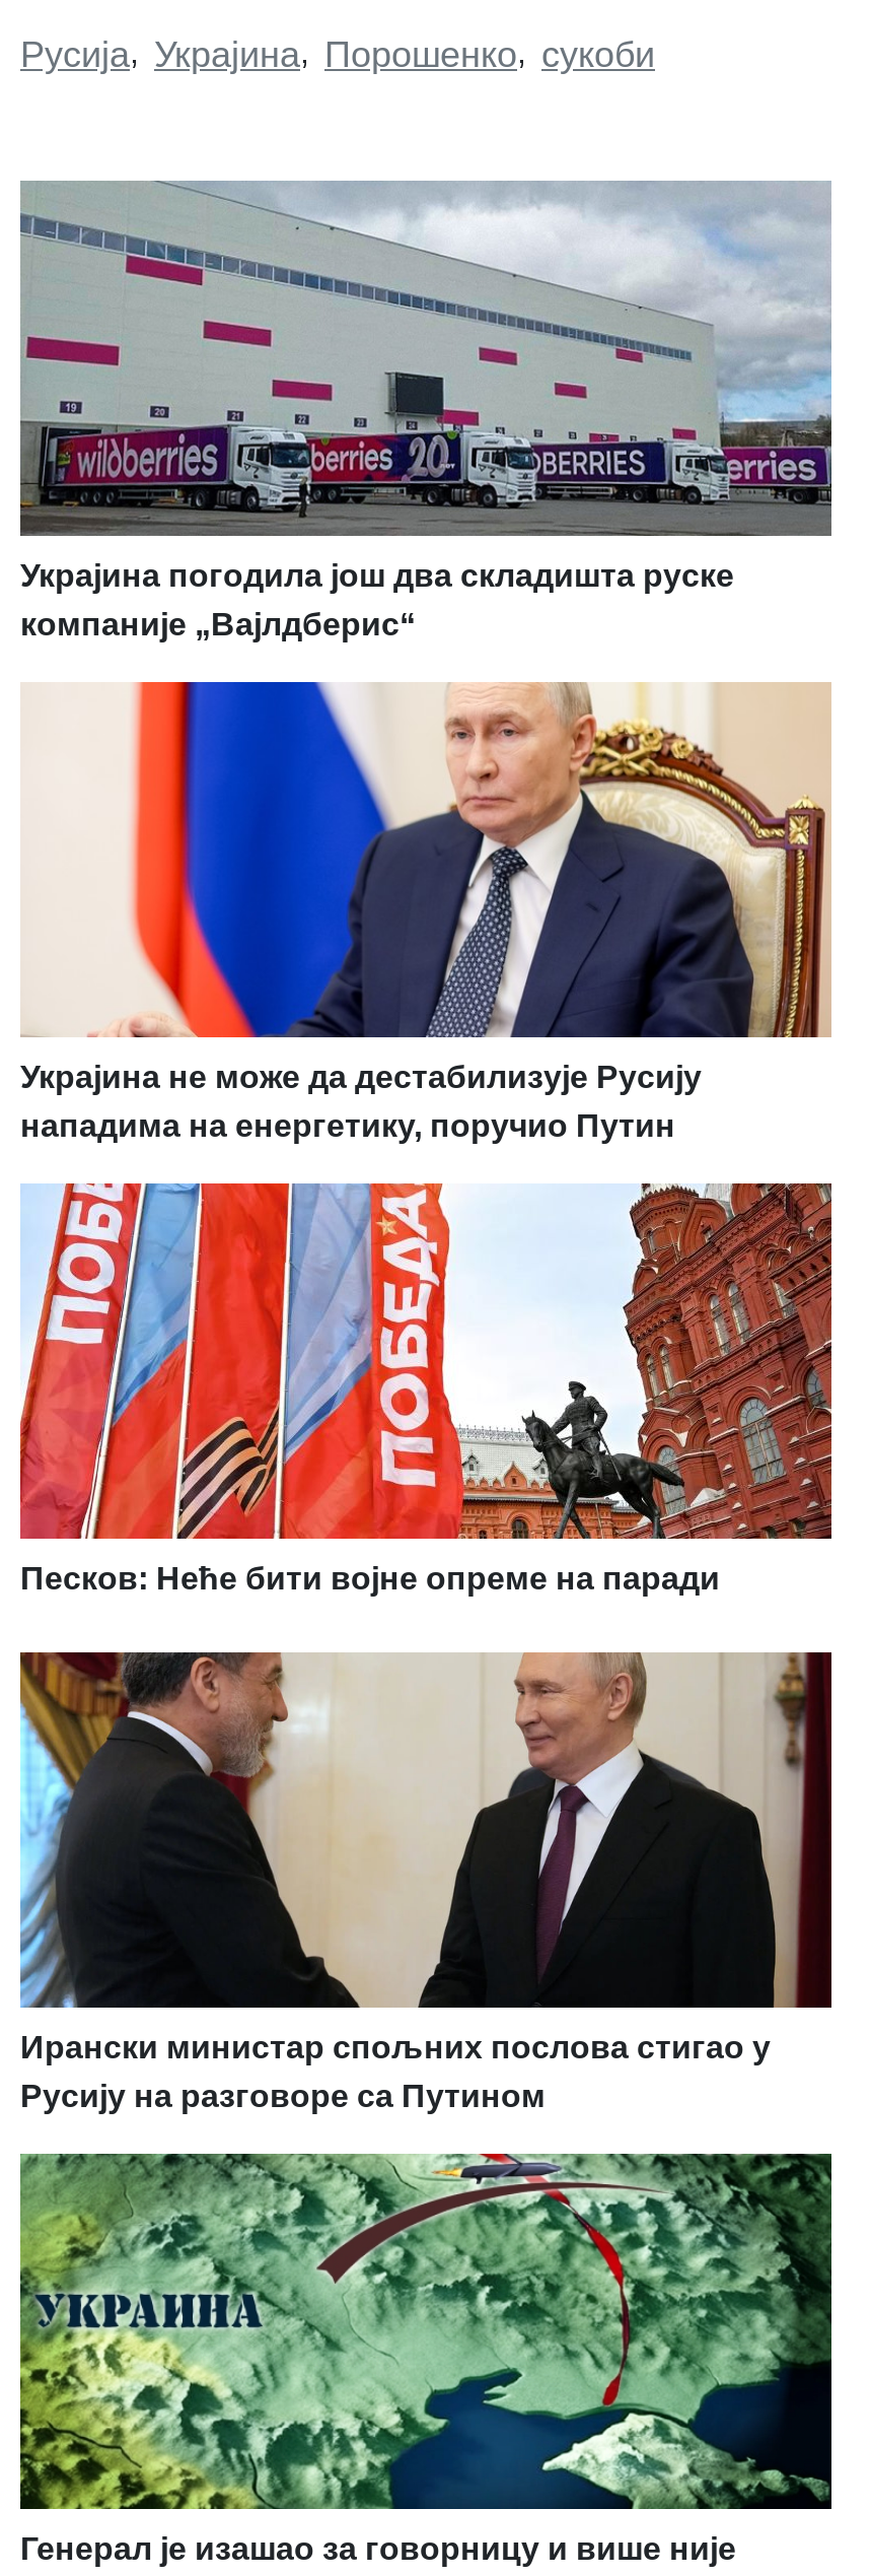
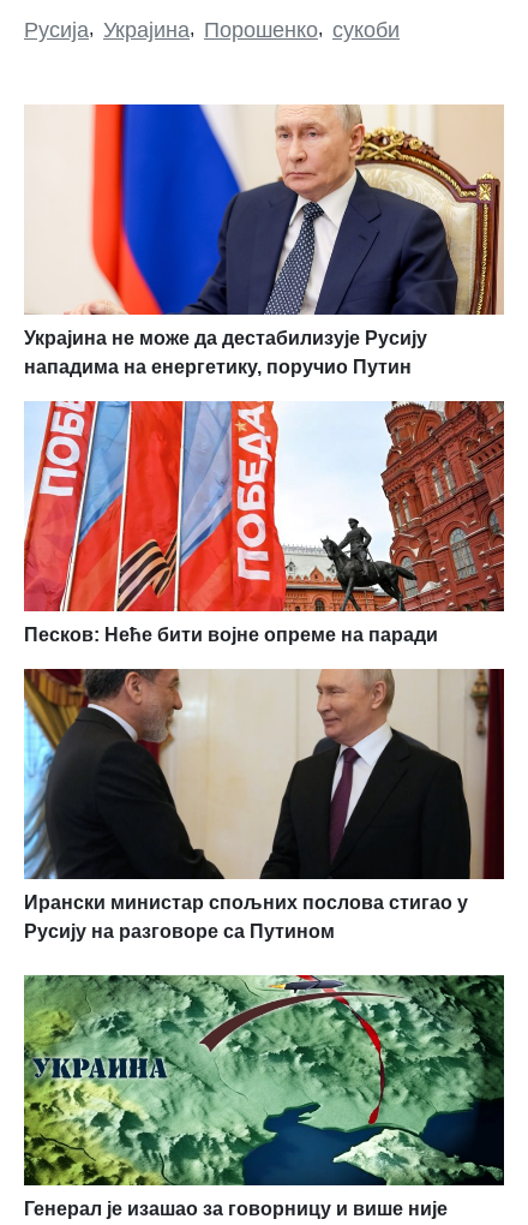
[18,179,833,642] [image] | Украјина погодила још два складишта руске | компаније „Вајлдберис“ -> none

